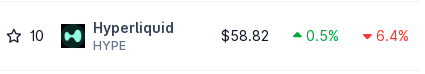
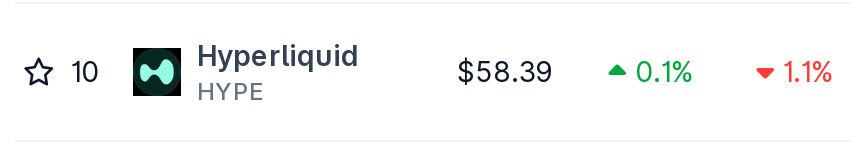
[221,27,269,44] $58.82 -> [457,54,553,88] $58.39
[306,27,339,44] 0.5% -> [635,54,693,88] 0.1%
[376,27,409,44] 6.4% -> [783,54,833,88] 1.1%

